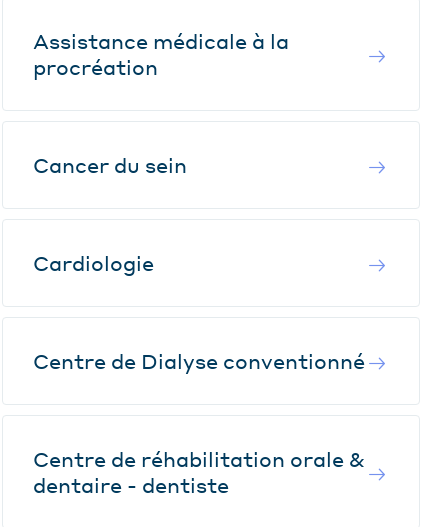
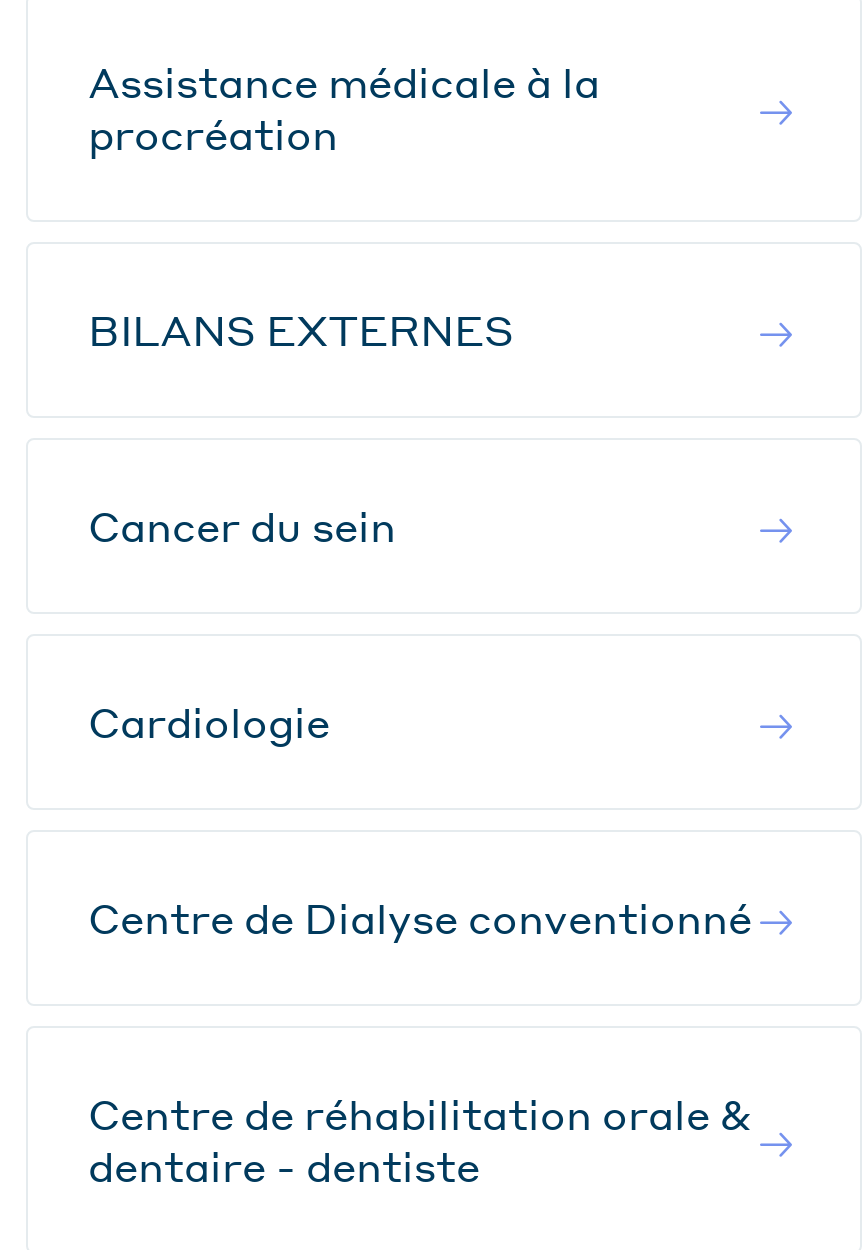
none -> [88,304,514,356] BILANS EXTERNES

